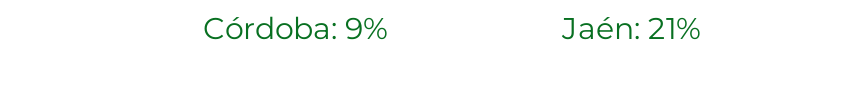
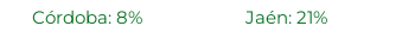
[203,10,387,48] Córdoba: 9% -> [31,6,142,28] Córdoba: 8%

